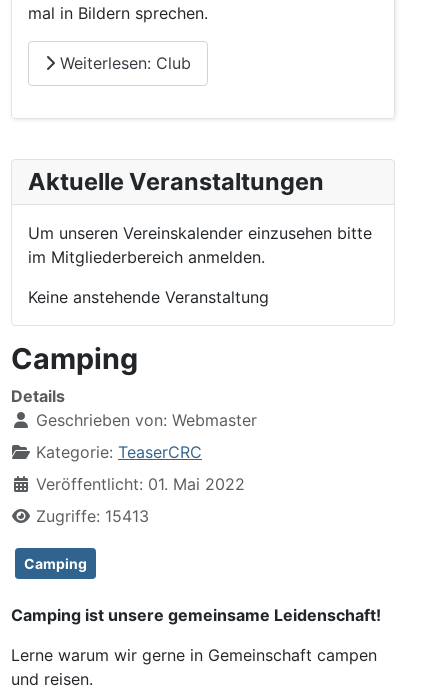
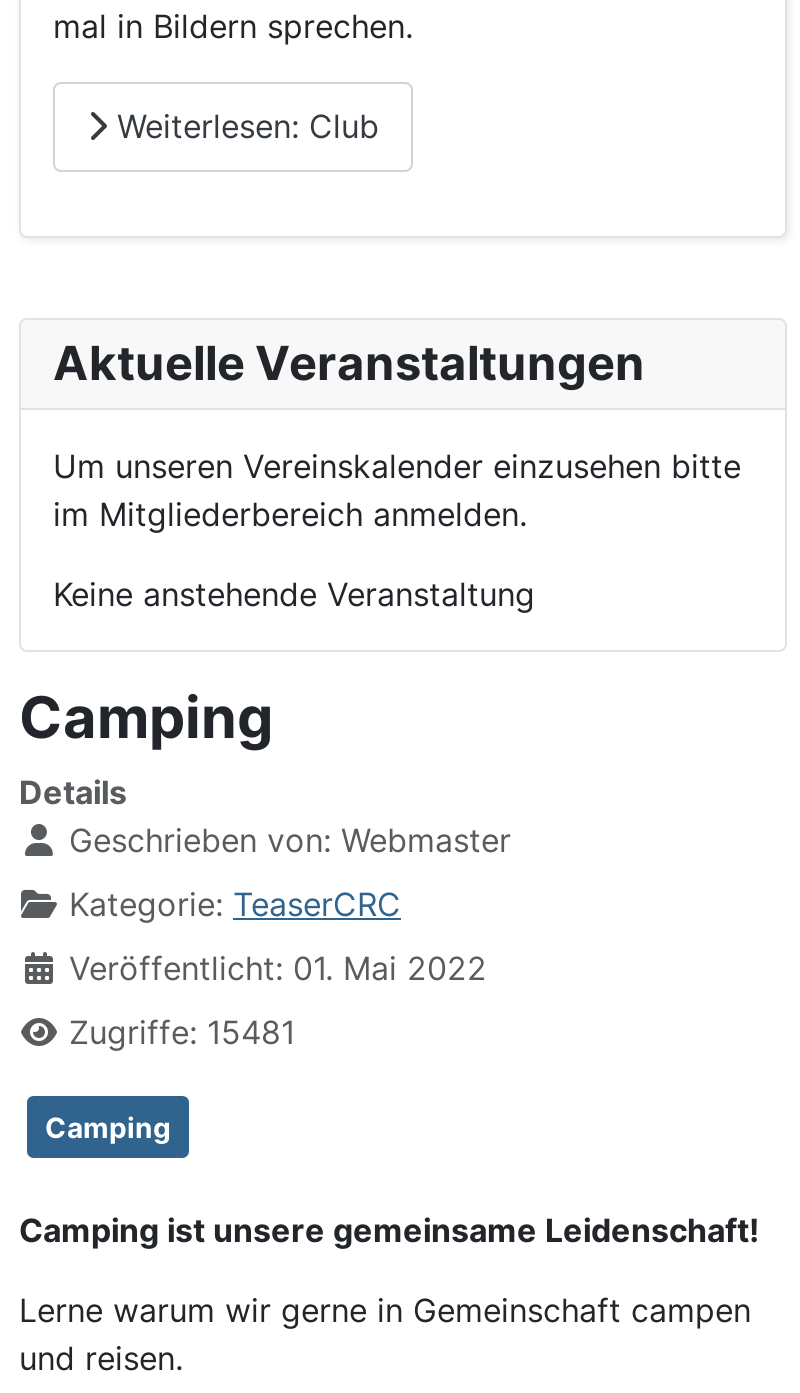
[36,506,149,526] Zugriffe: 15413 -> [69,1012,295,1052] Zugriffe: 15481

